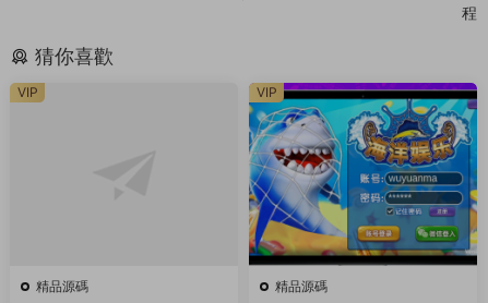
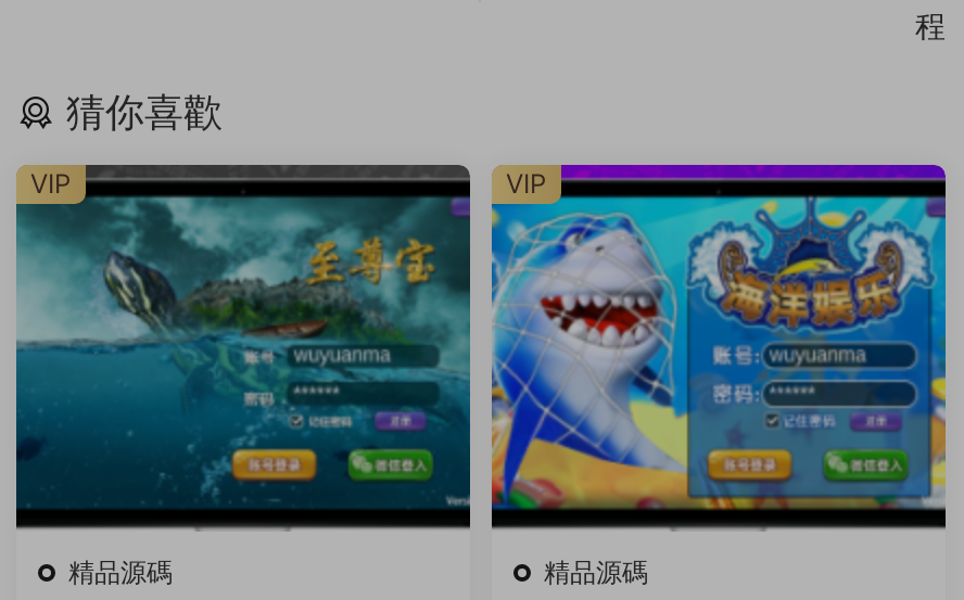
none -> [14,163,472,532] [image]

